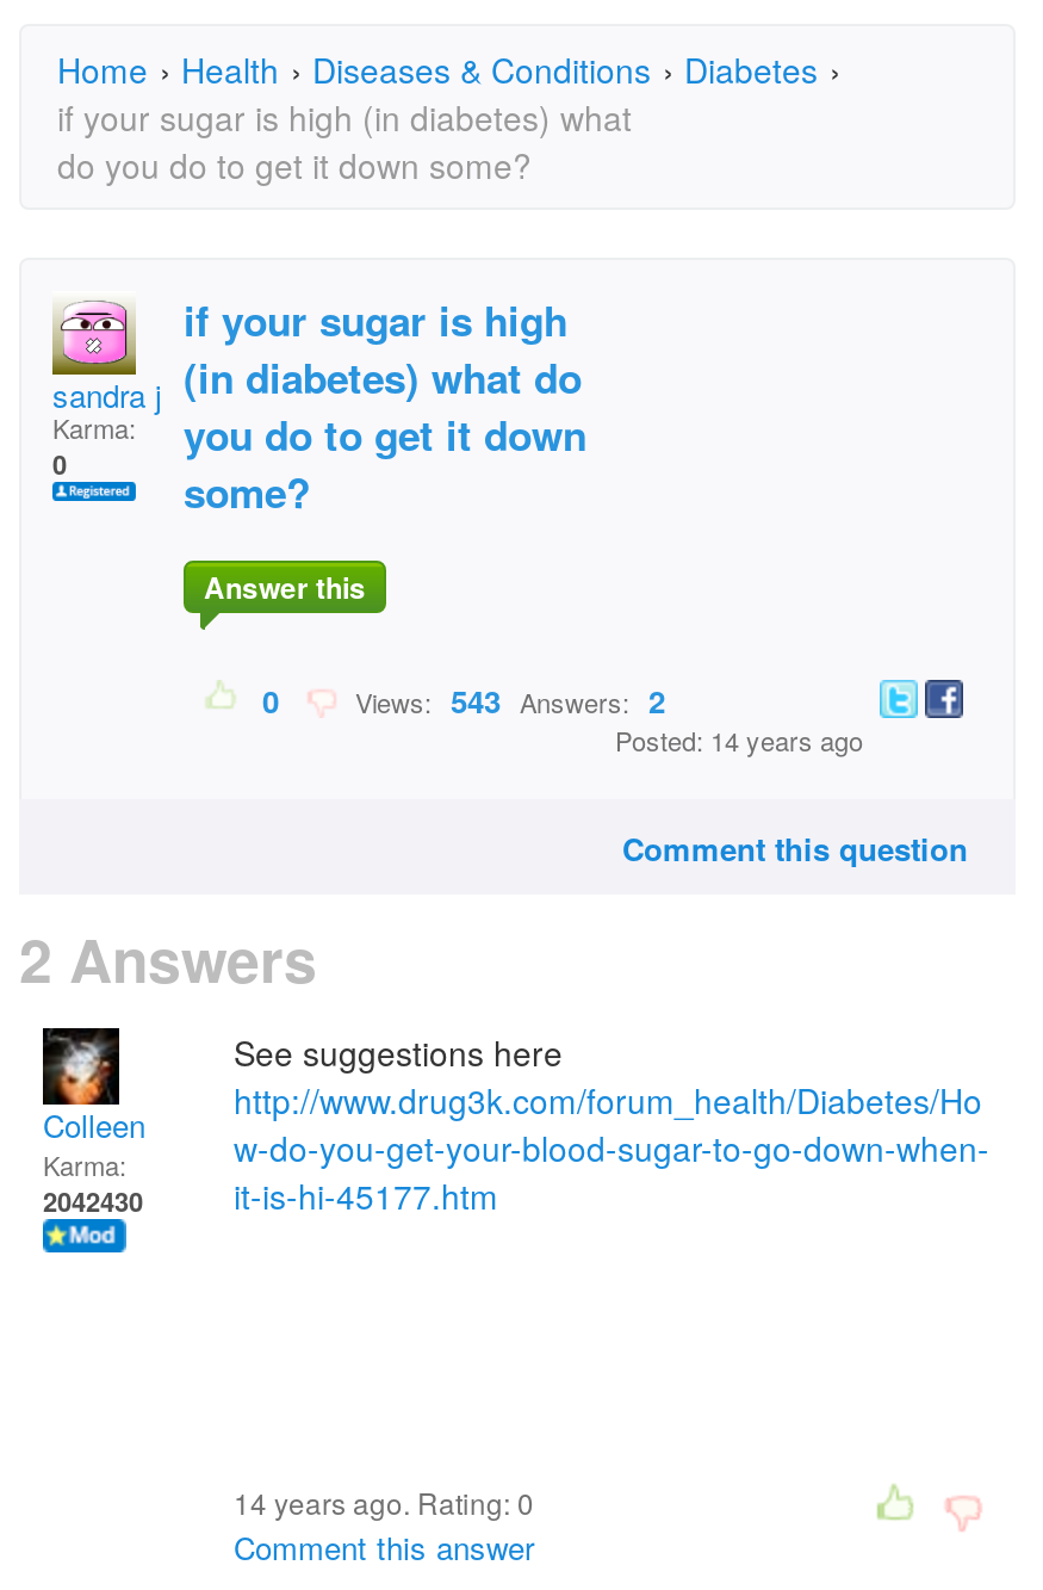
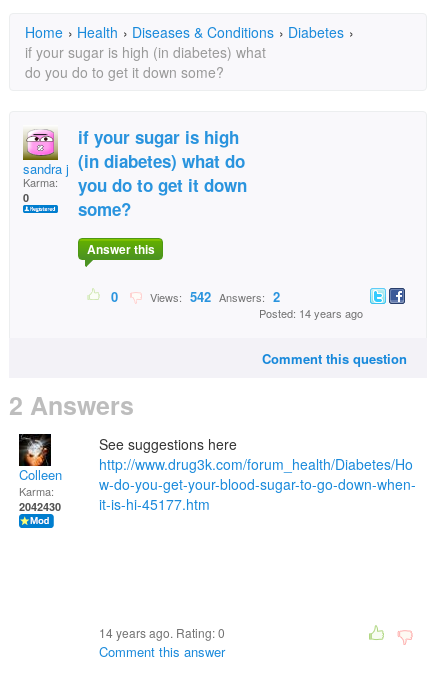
[341,678,665,723] Views: 543 Answers: 2 -> [144,287,280,306] Views: 542 Answers: 2

